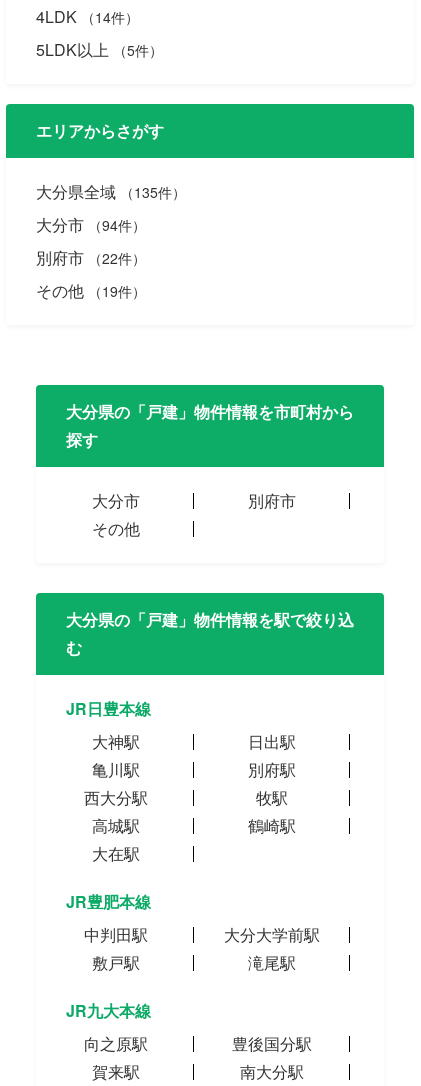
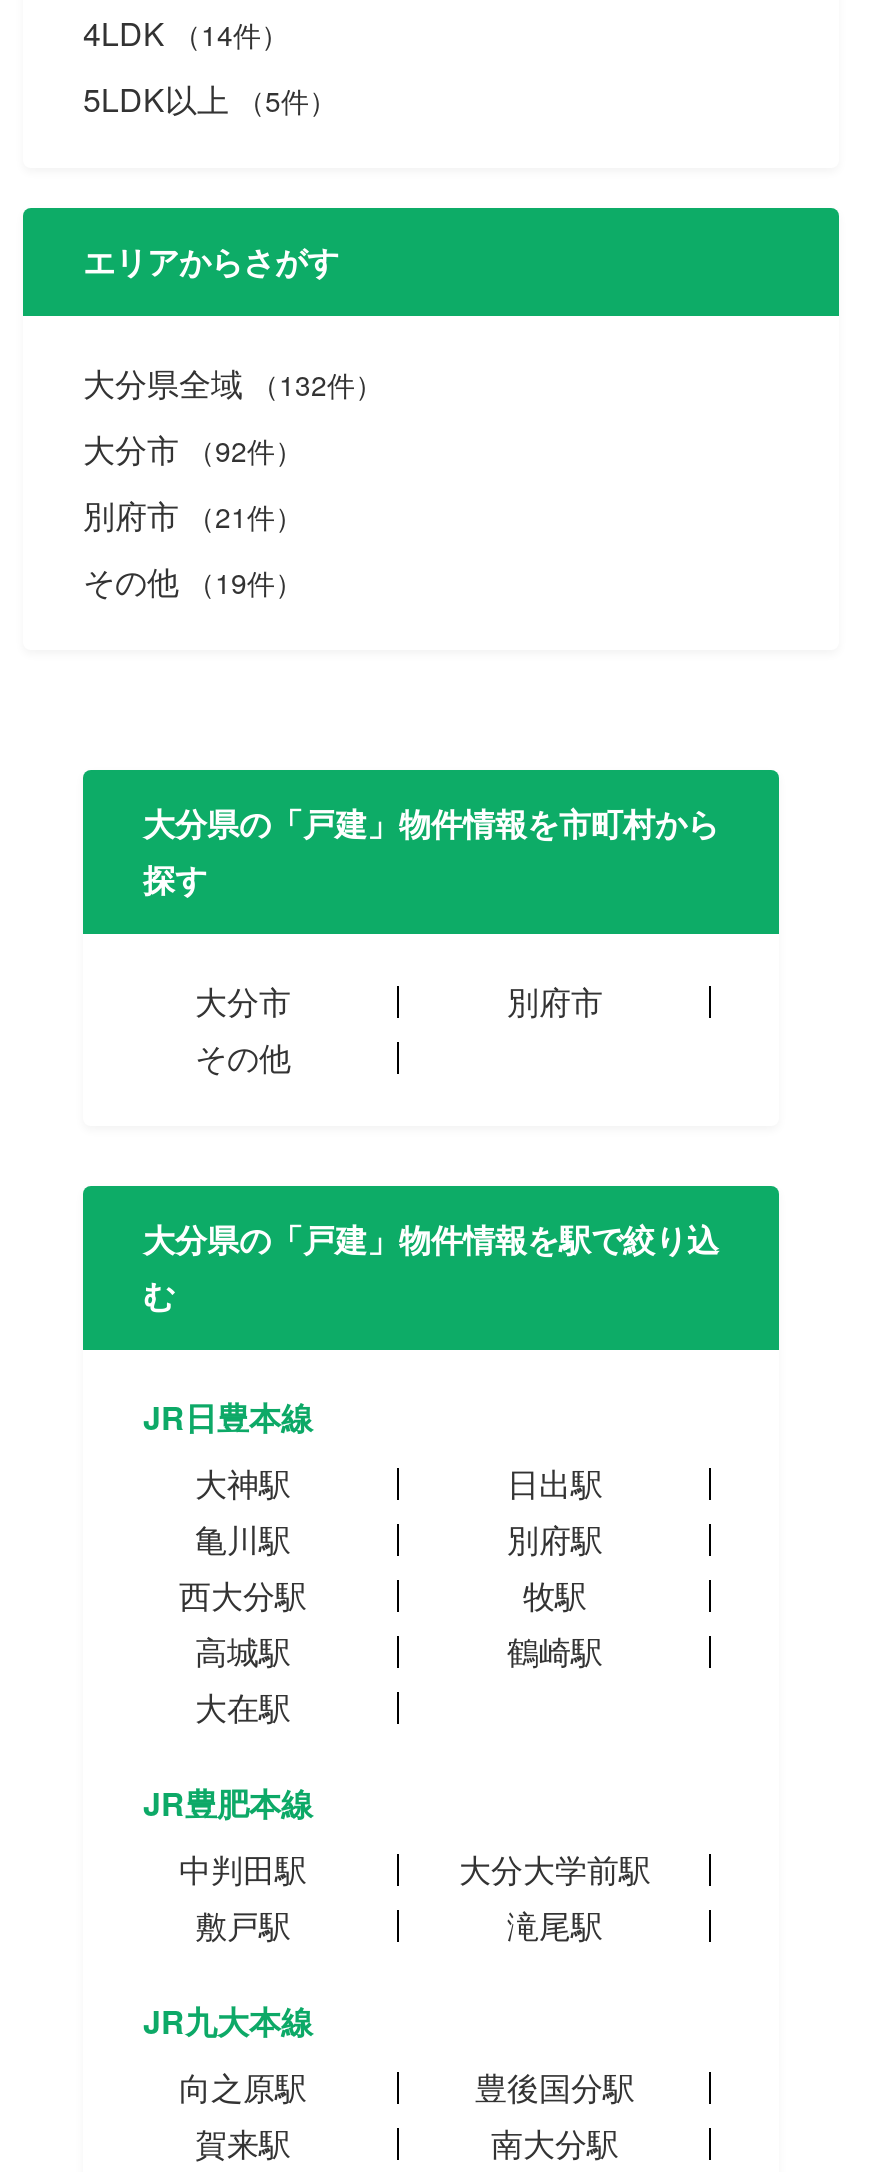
[36,180,186,203] 大分県全域（135件） -> [83,360,383,406] 大分県全域（132件）
[36,213,146,236] 大分市（94件） -> [83,426,303,472] 大分市（92件）
[36,246,146,269] 別府市（22件） -> [83,492,303,538] 別府市（21件）

